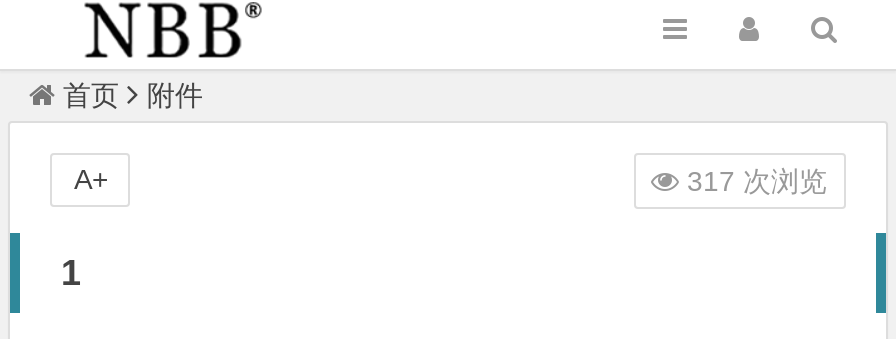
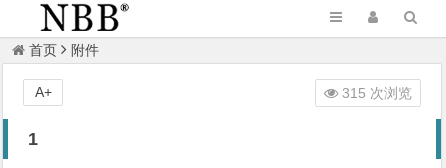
[679,165,827,197] 317 次浏览 -> [337,85,411,101] 315 次浏览

